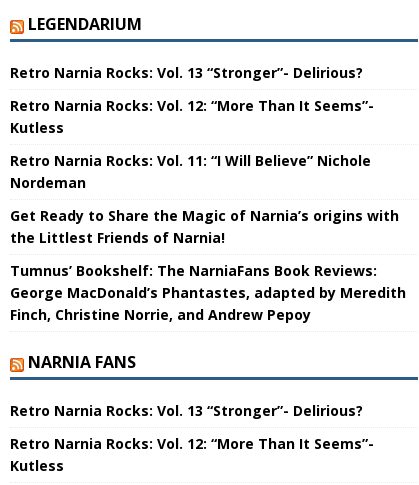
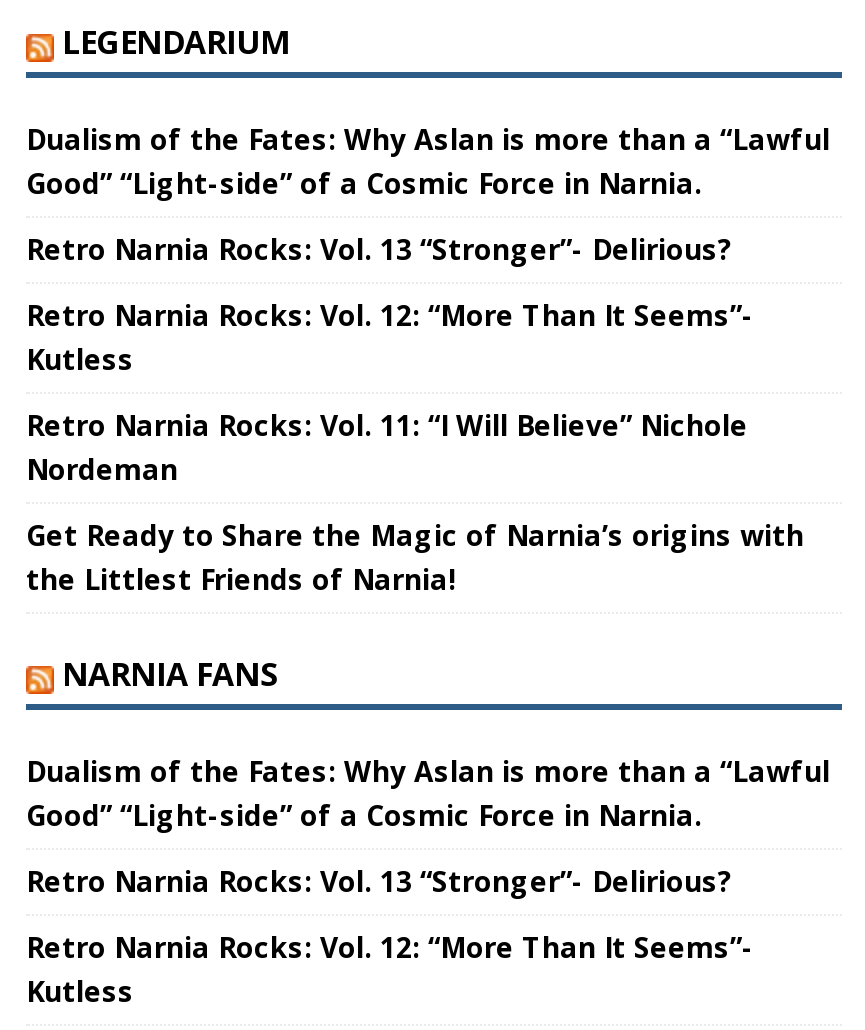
none -> [26,120,830,202] Dualism of the Fates: Why Aslan is more than a “Lawful | Good” “Light-side” of a Cosmic Force in Narnia.
moved [10,63,399,247] -> [26,230,804,598]: Retro Narnia Rocks: Vol. 13 “Stronger”- Delirious? | Retro Narnia Rocks: Vol. 12: “More Than It Seems”- | Kutless | Retro Narnia Rocks: Vol. 11: “I Will Believe” Nichole | Nordeman | Get Ready to Share the Magic of Narnia’s origins with | the Littlest Friends of Narnia!
[10,261,406,324] Tumnus’ Bookshelf: The NarniaFans Book Reviews: | George MacDonald’s Phantastes, adapted by Meredith | Finch, Christine Norrie, and Andrew Pepoy -> none
moved [28,351,136,373] -> [62,652,278,696]: NARNIA FANS
none -> [26,752,830,834] Dualism of the Fates: Why Aslan is more than a “Lawful | Good” “Light-side” of a Cosmic Force in Narnia.

